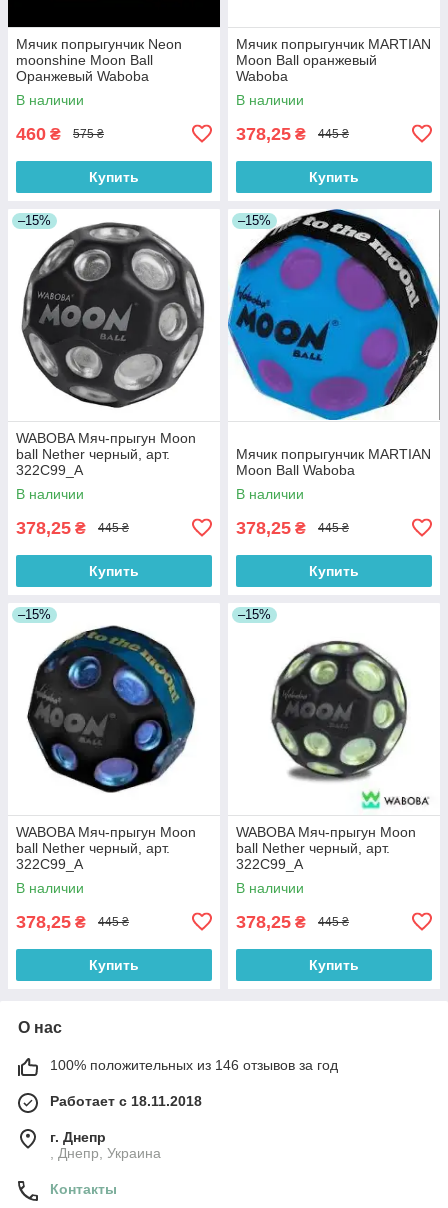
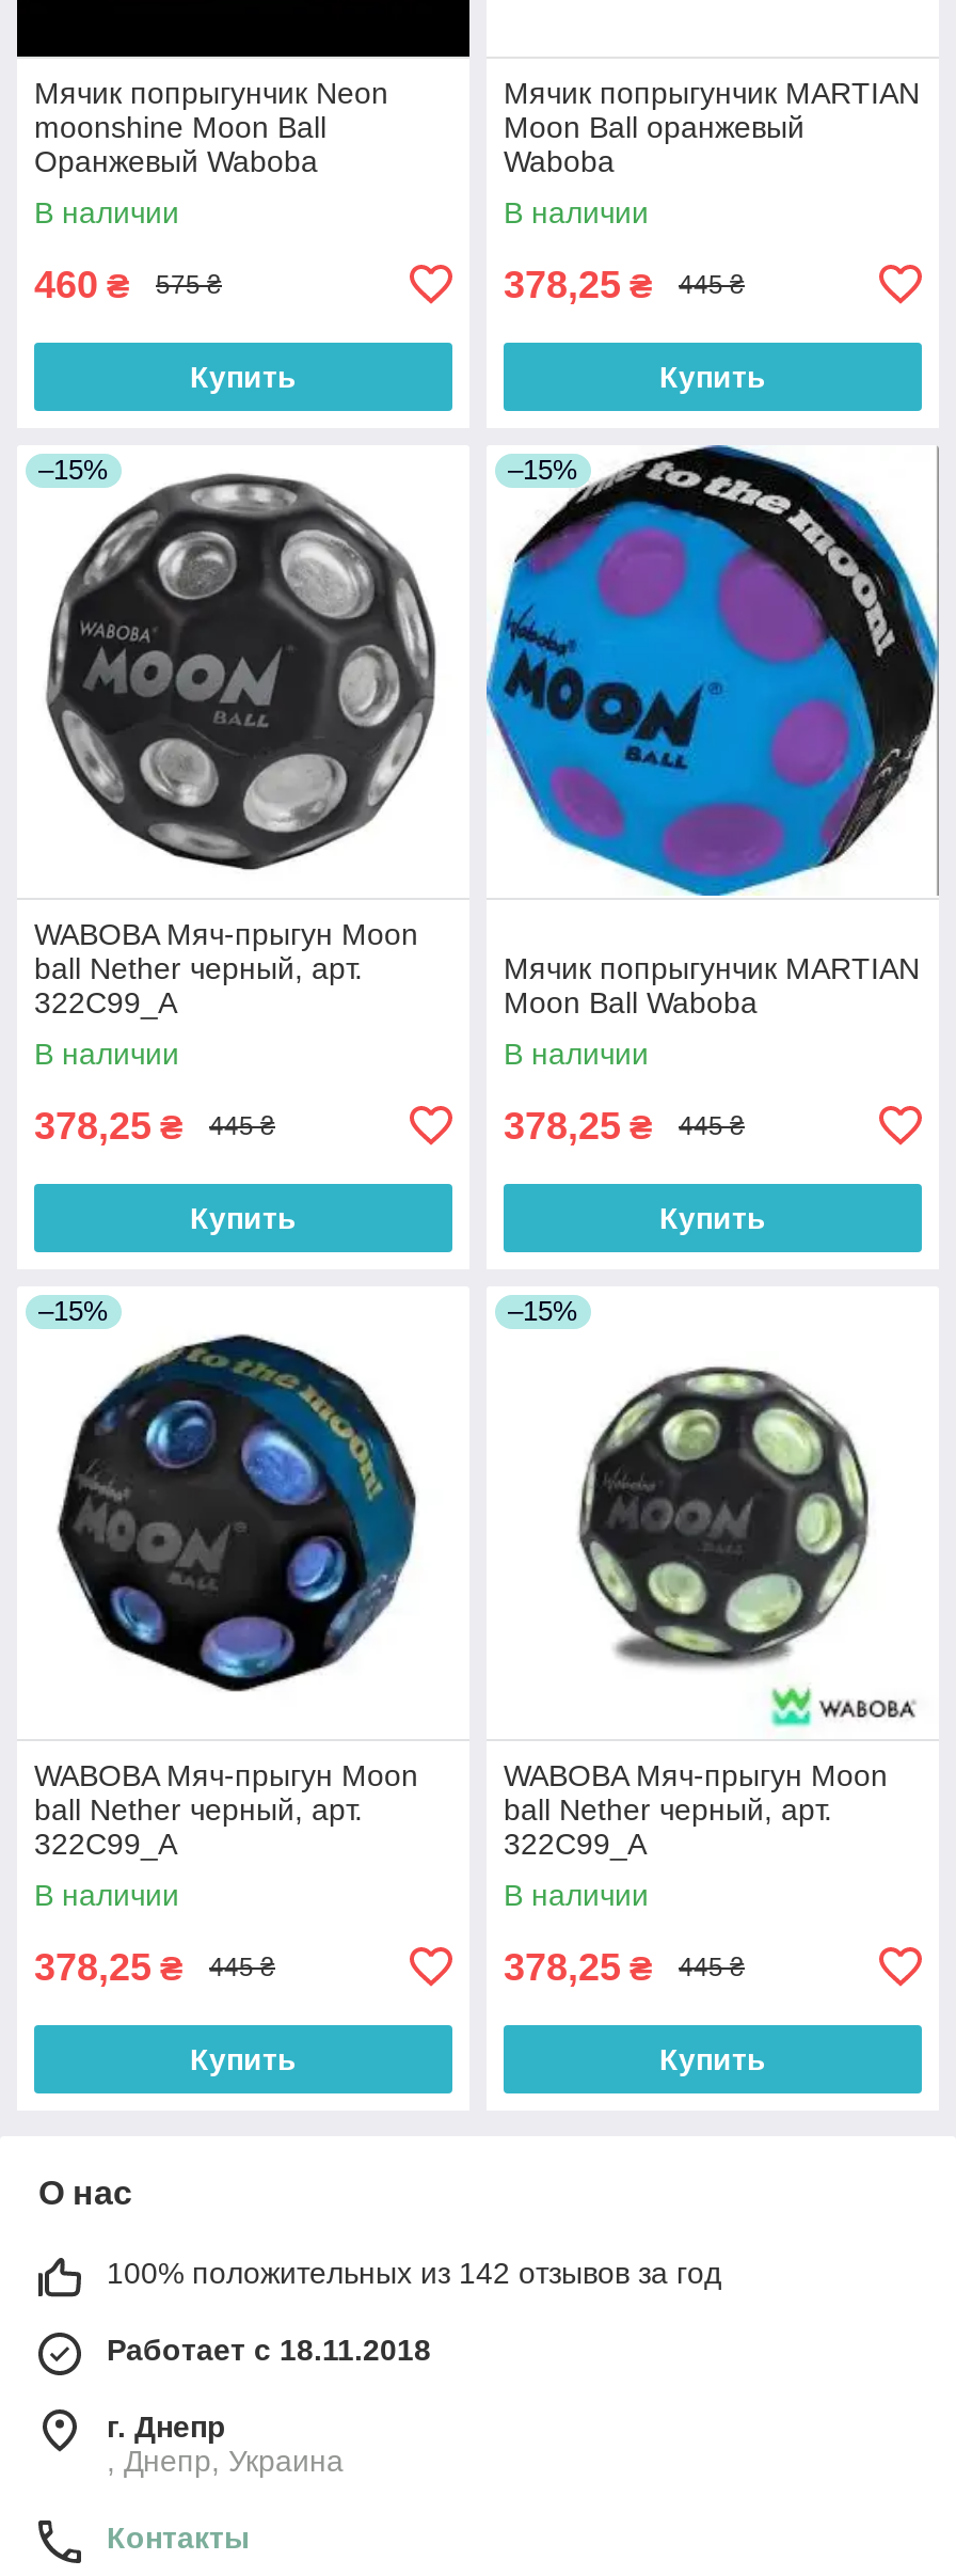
[50,1057,338,1073] 100% положительных из 146 отзывов за год -> [107,2255,721,2289] 100% положительных из 142 отзывов за год

